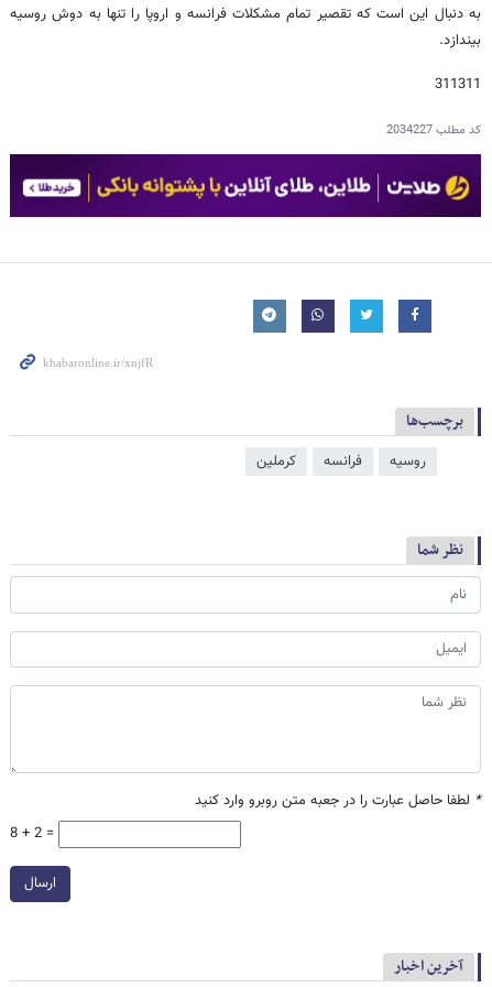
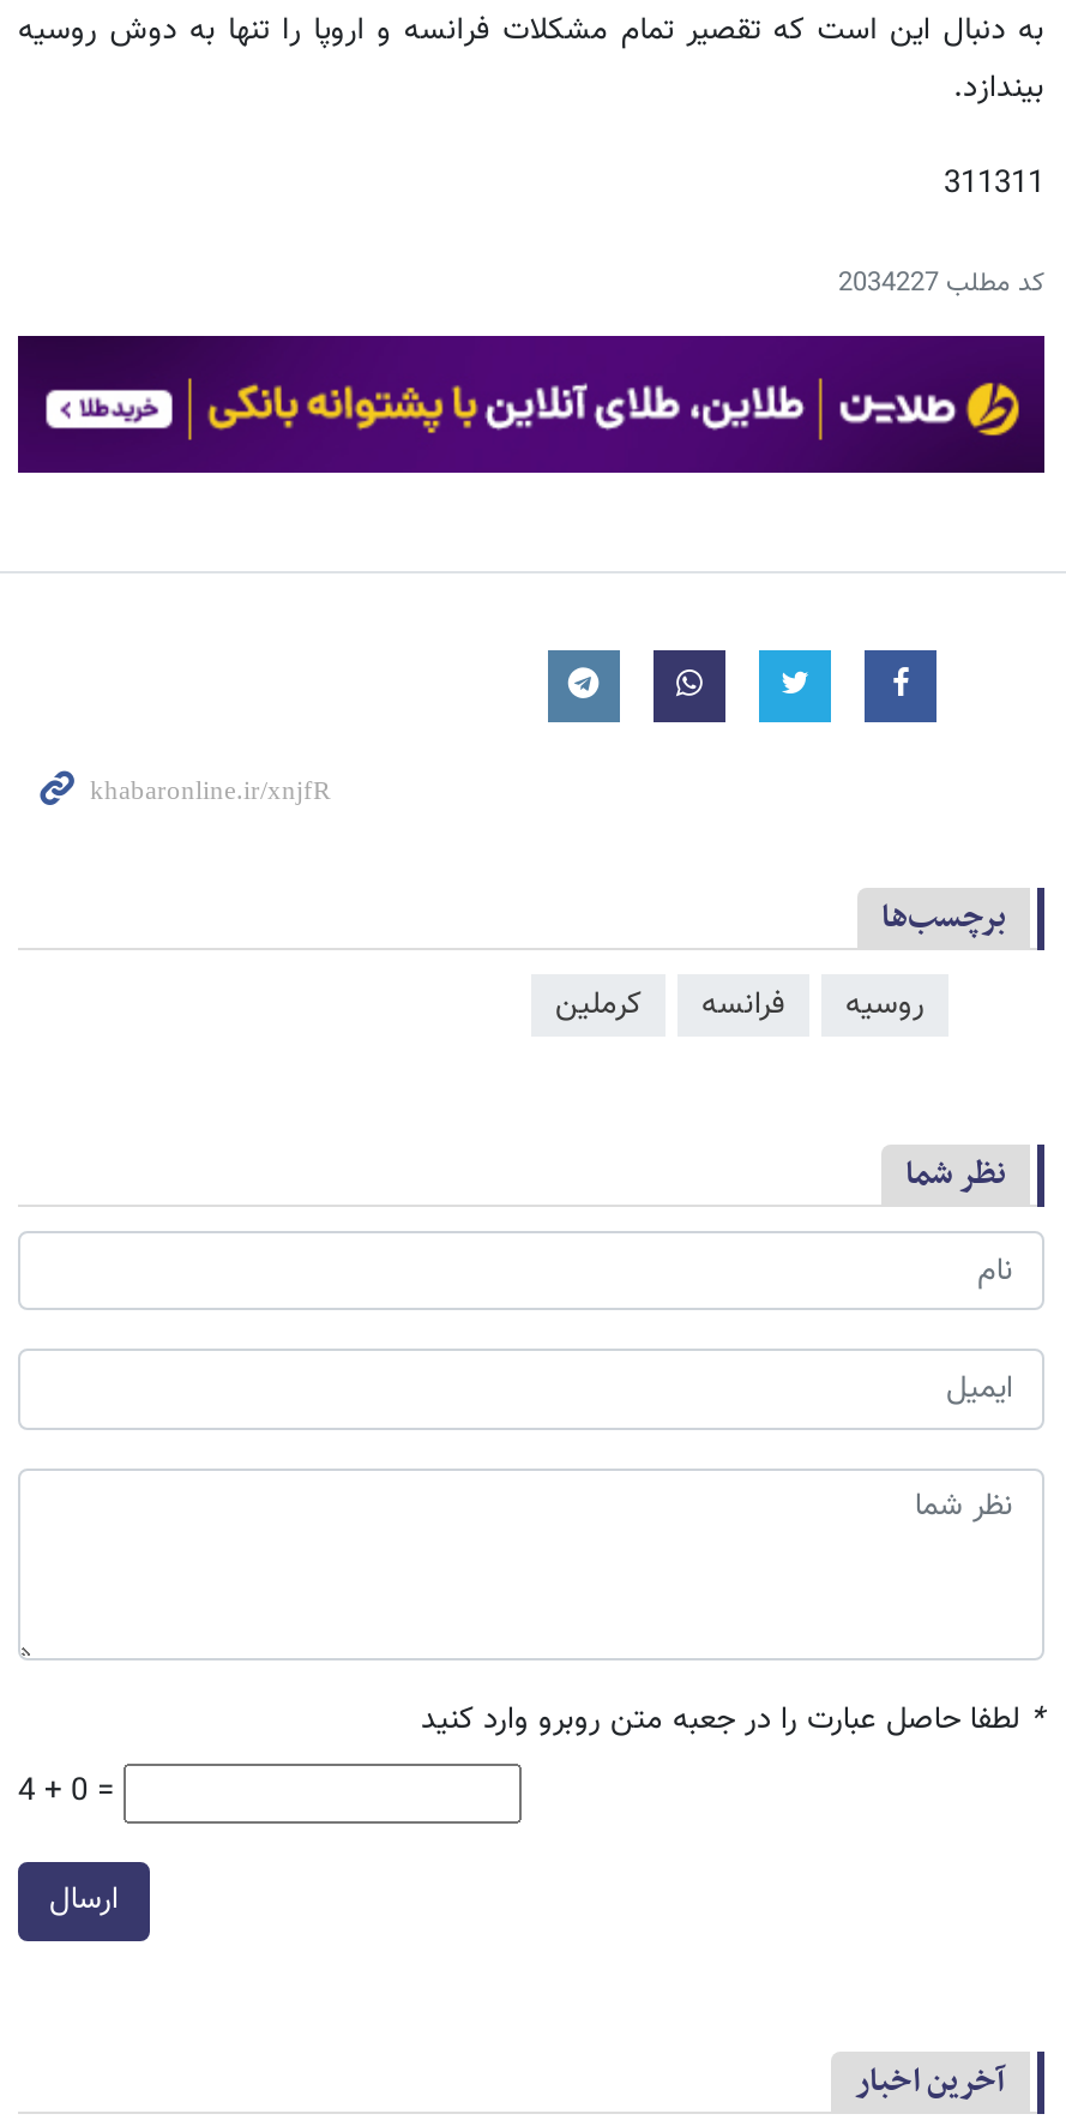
[10,823,54,845] 8 + 2 = -> [18,1768,114,1816] 4 + 0 =

